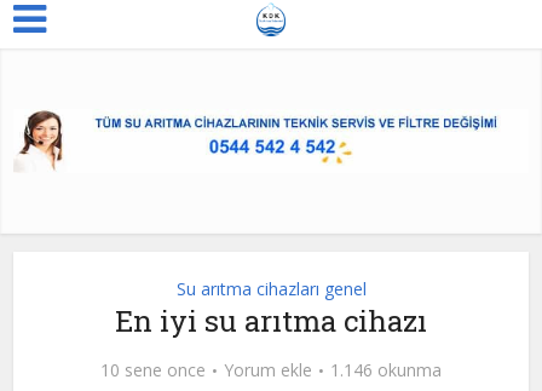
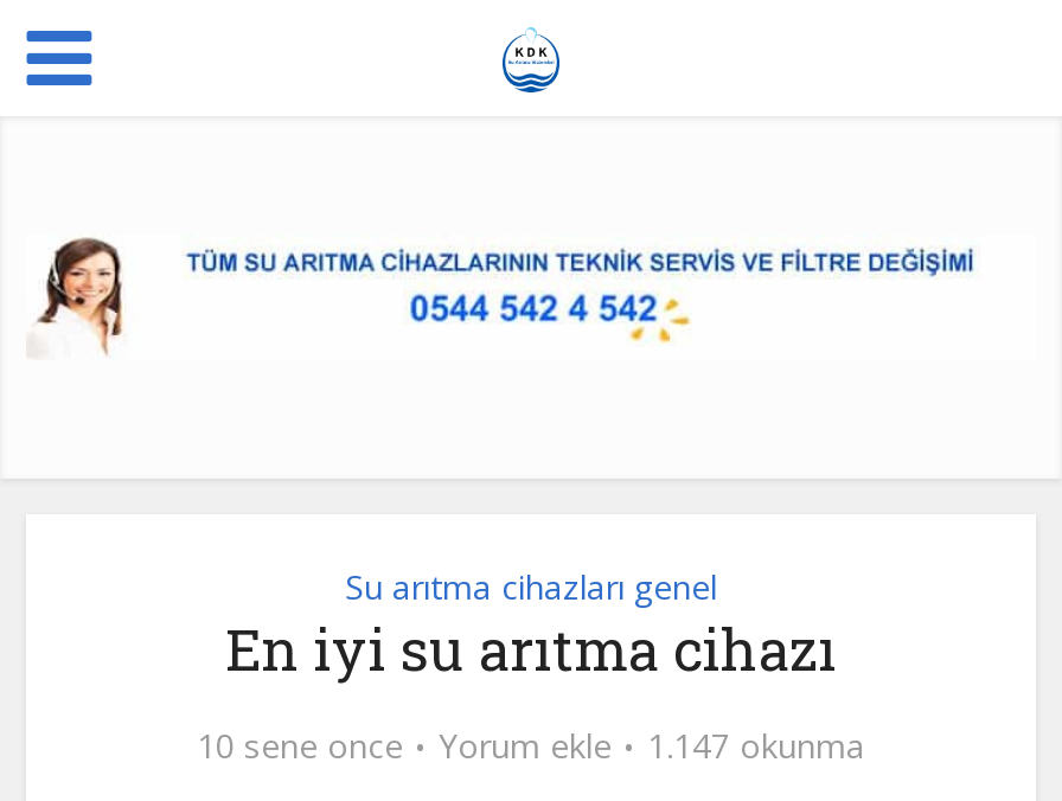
[100,358,442,381] 10 sene once Yorum ekle 1.146 okunma -> [197,722,865,767] 10 sene once Yorum ekle 1.147 okunma

